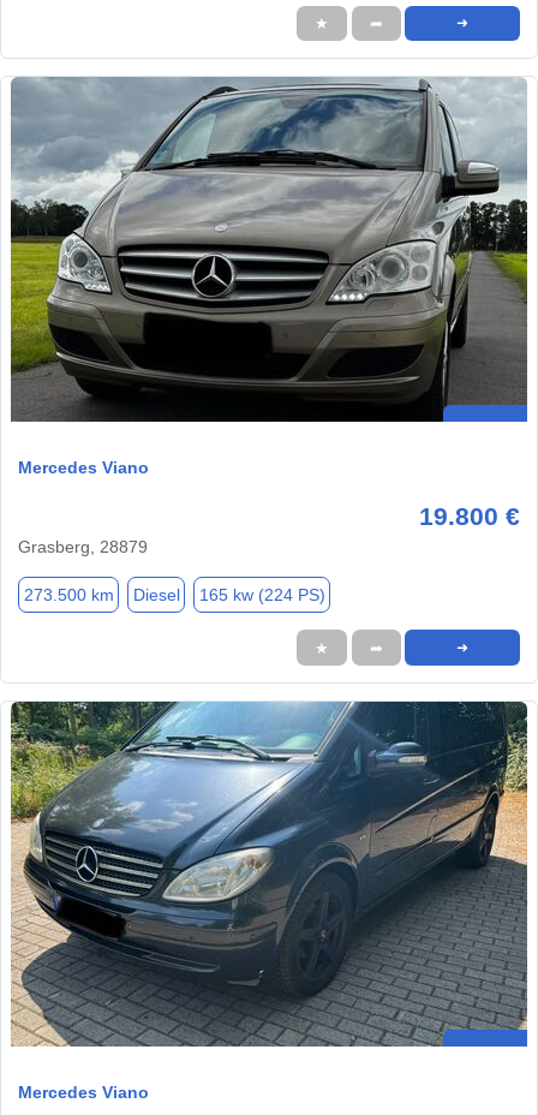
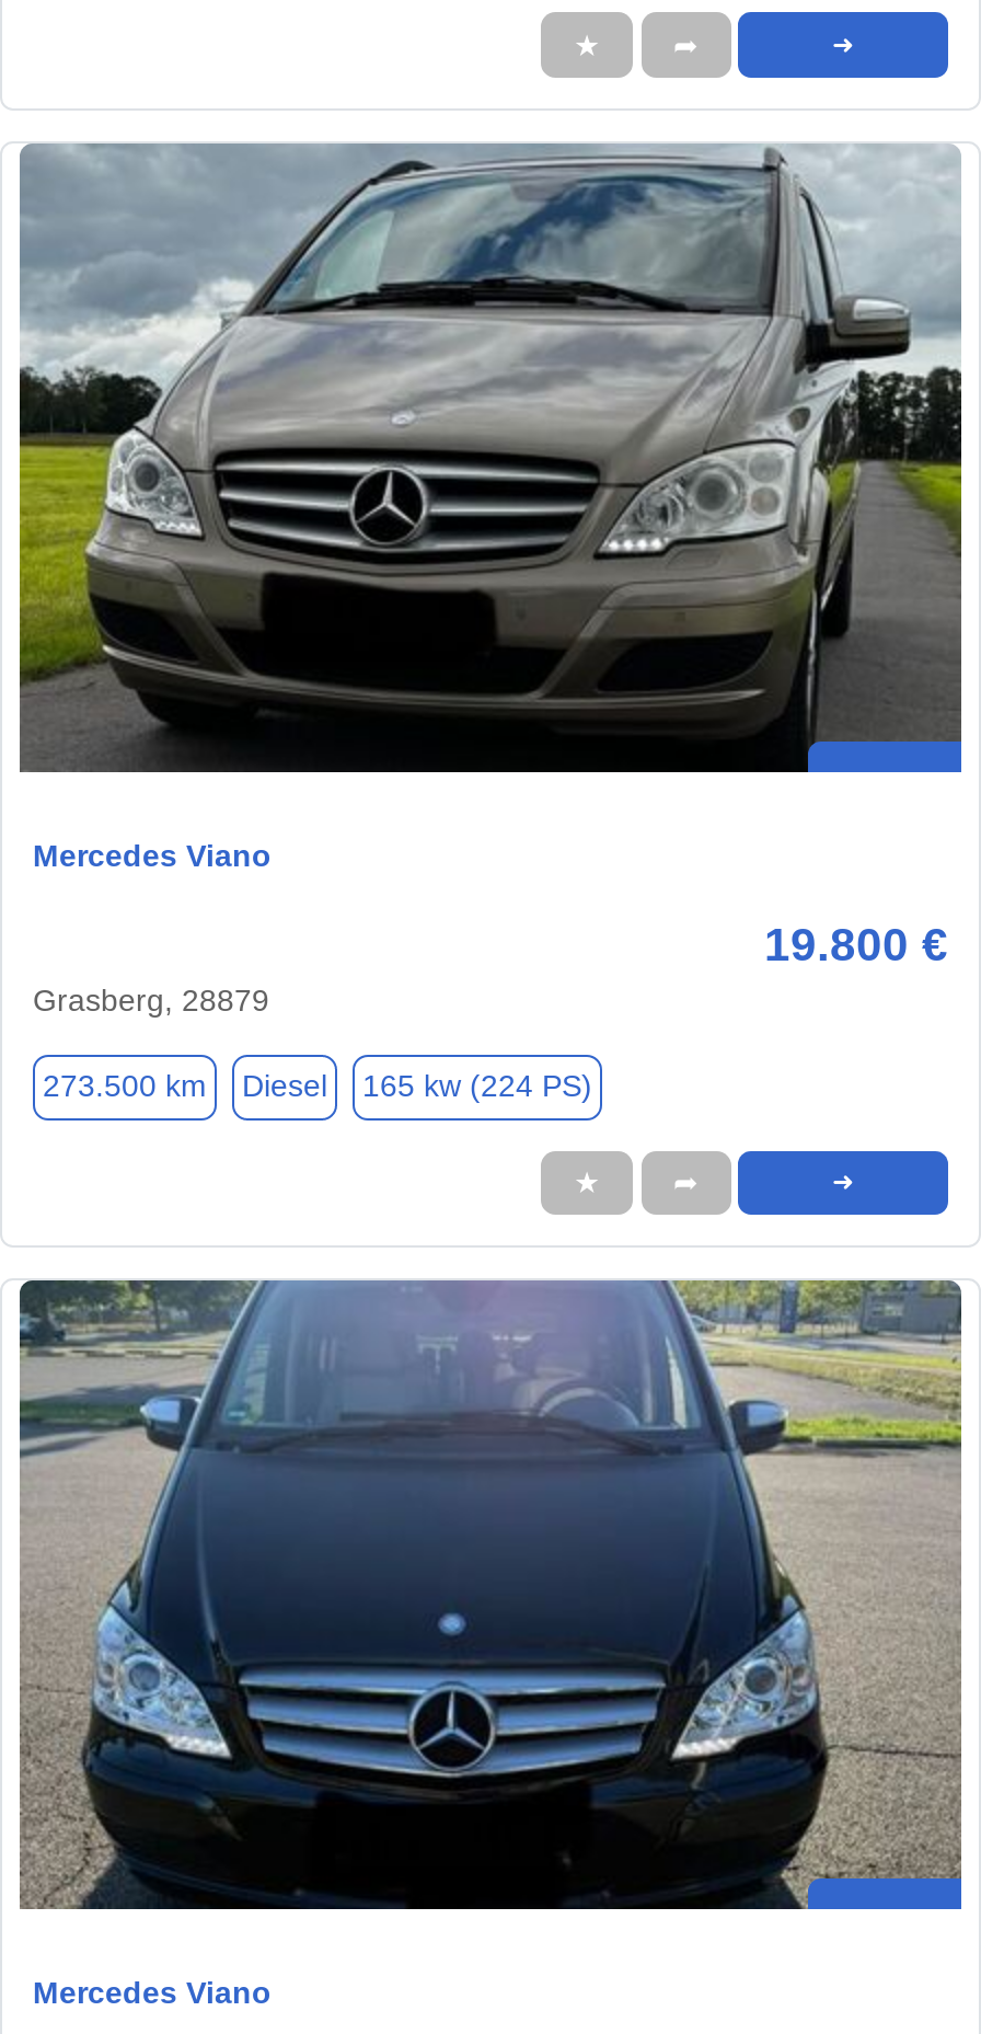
[10,700,527,1047] [image] -> [18,1279,961,1910] [image]

